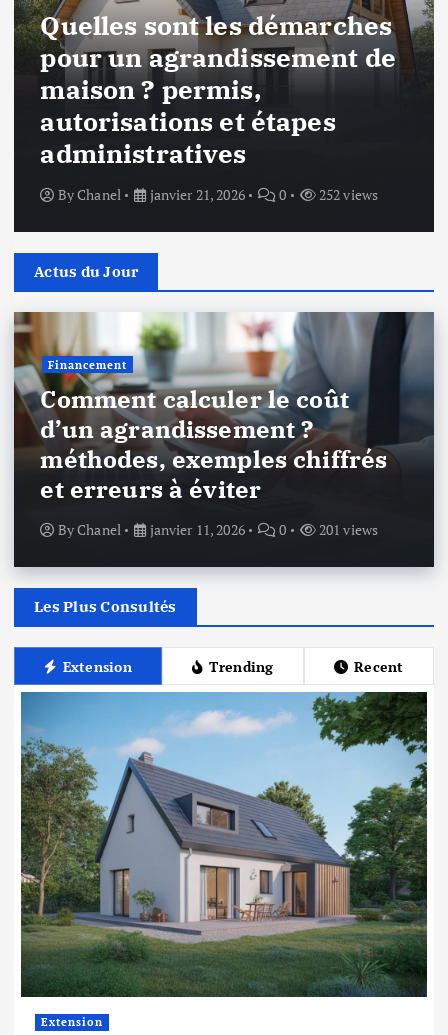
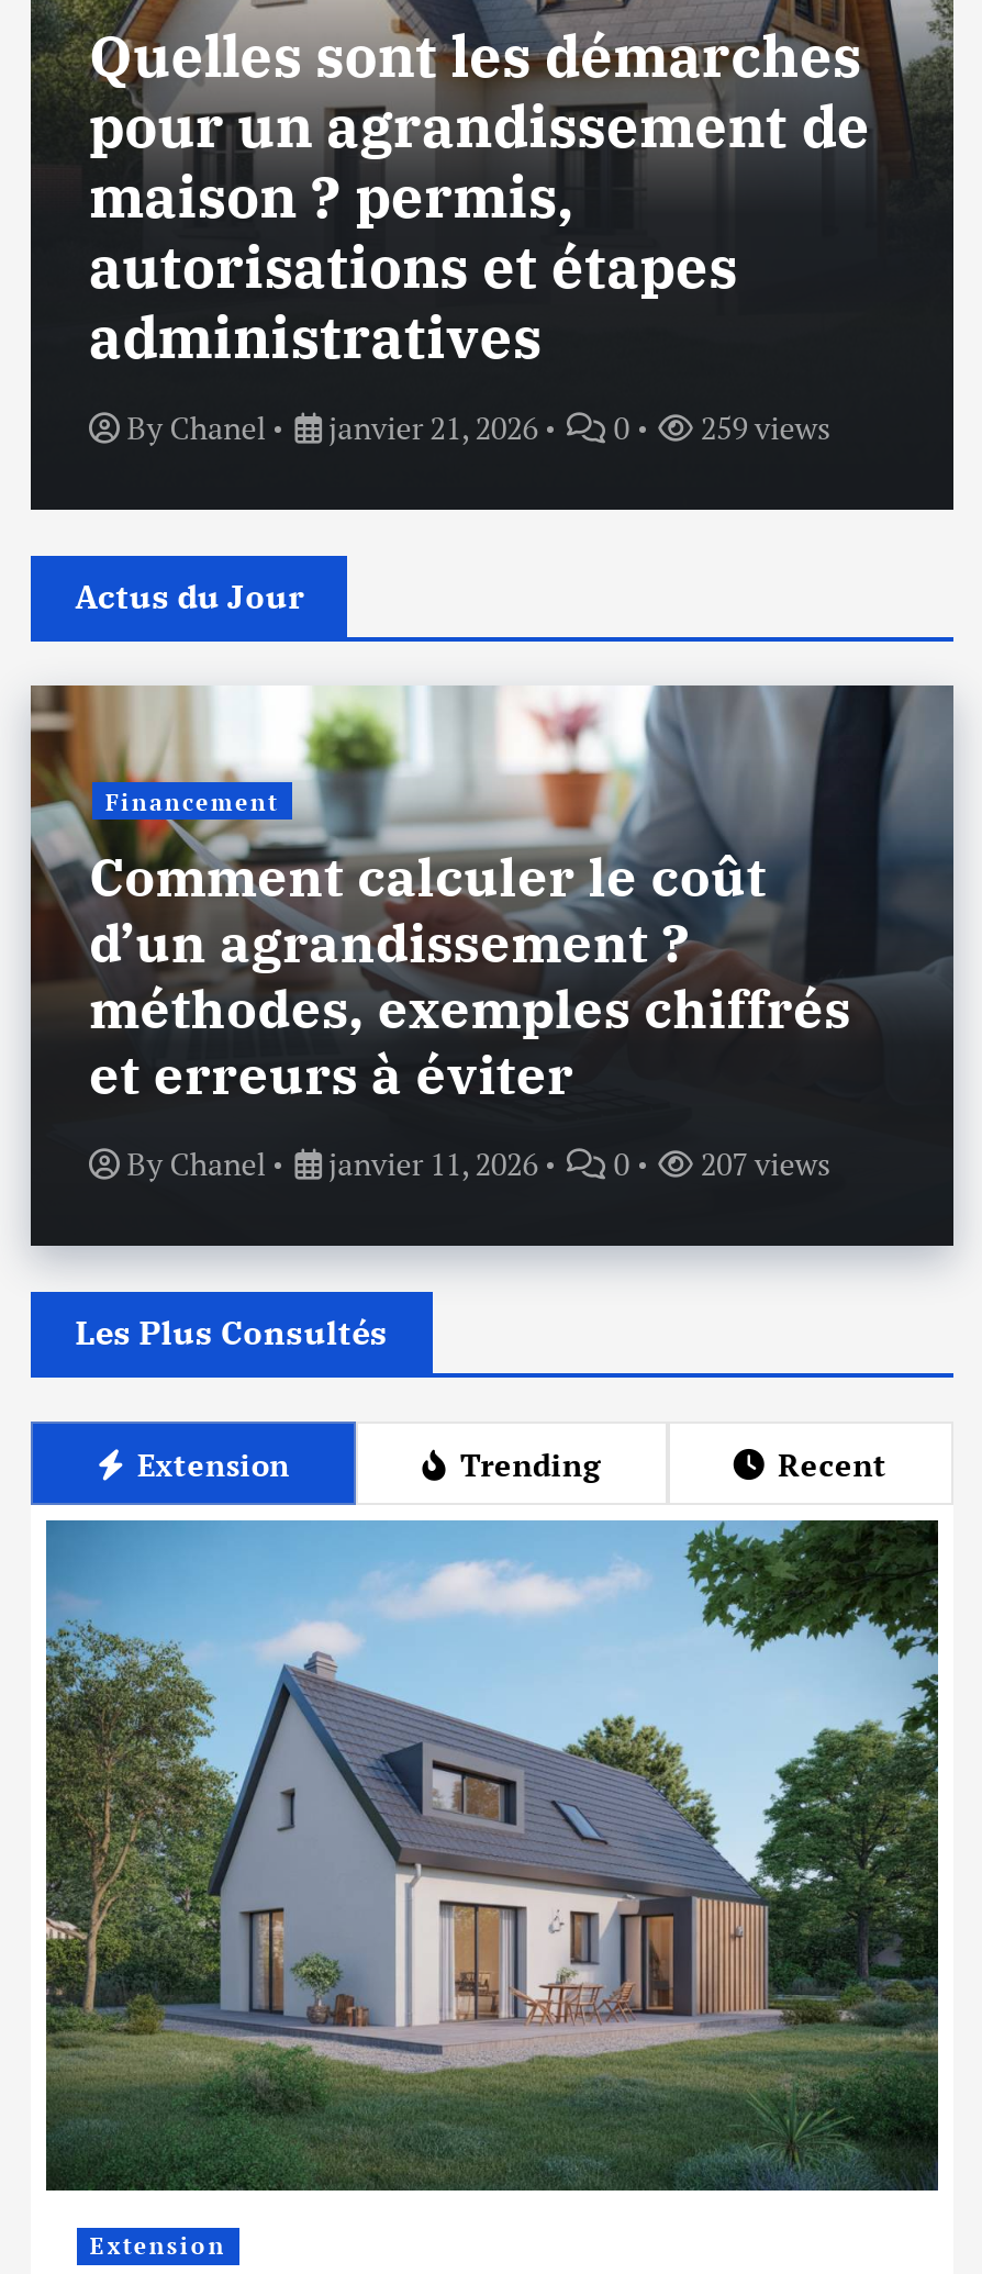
[55,185,378,204] By Chanel janvier 21, 2026 0 252 views -> [120,406,831,448] By Chanel janvier 21, 2026 0 259 views
[55,520,378,539] By Chanel janvier 11, 2026 0 201 views -> [120,1142,831,1184] By Chanel janvier 11, 2026 0 207 views

